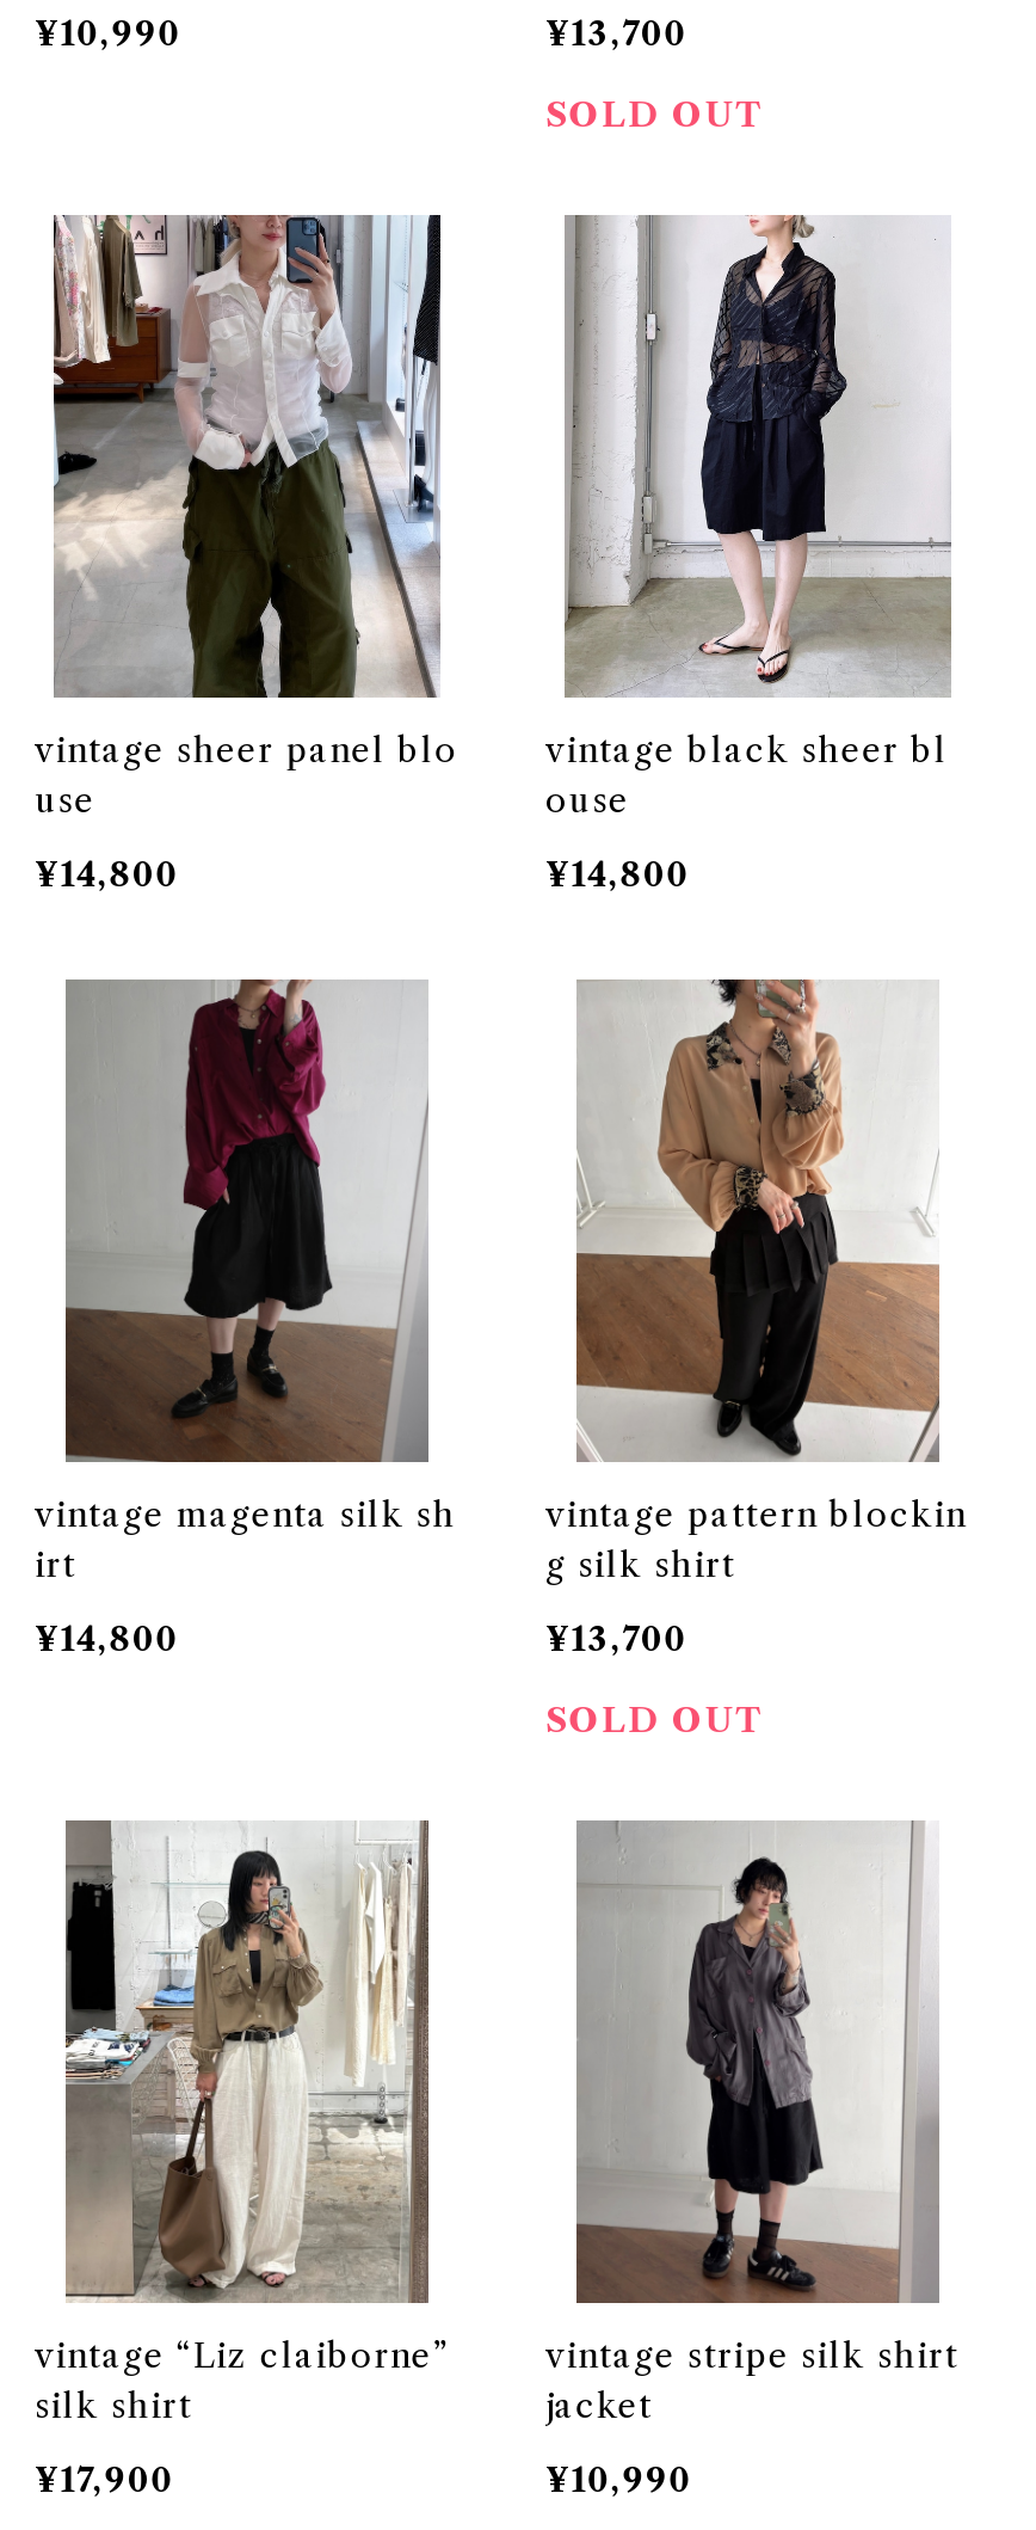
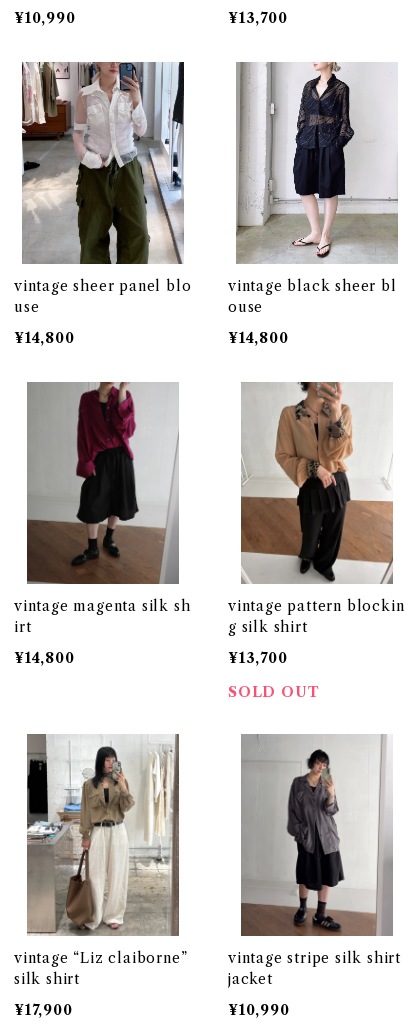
[545,93,764,136] SOLD OUT -> none

